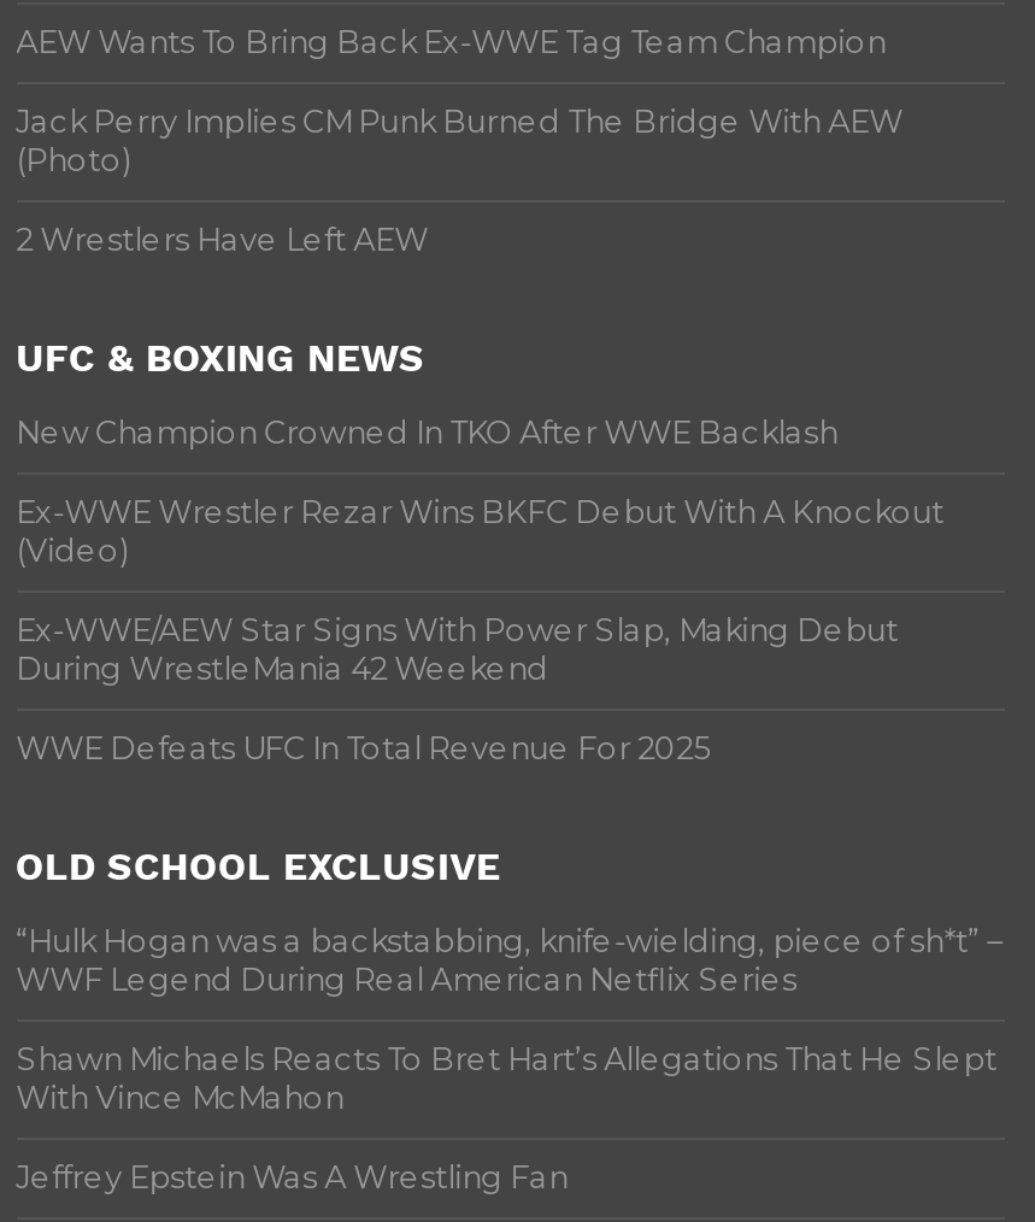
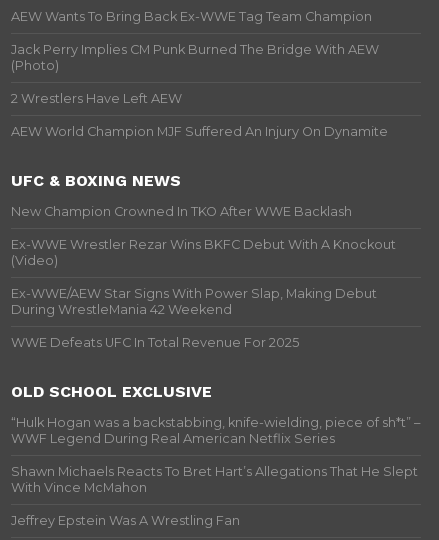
none -> [11,124,388,139] AEW World Champion MJF Suffered An Injury On Dynamite

